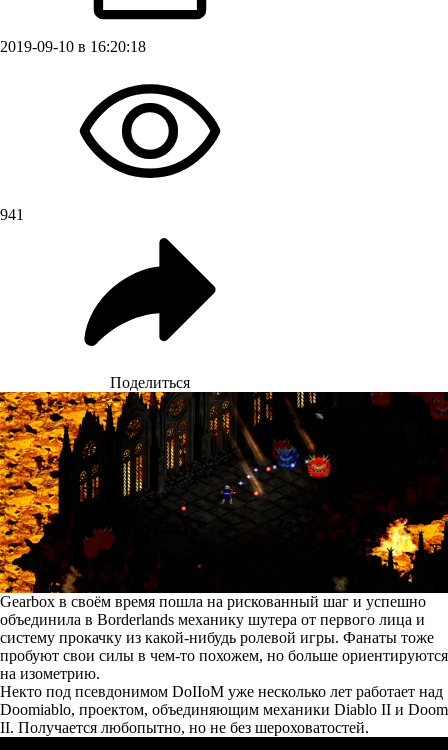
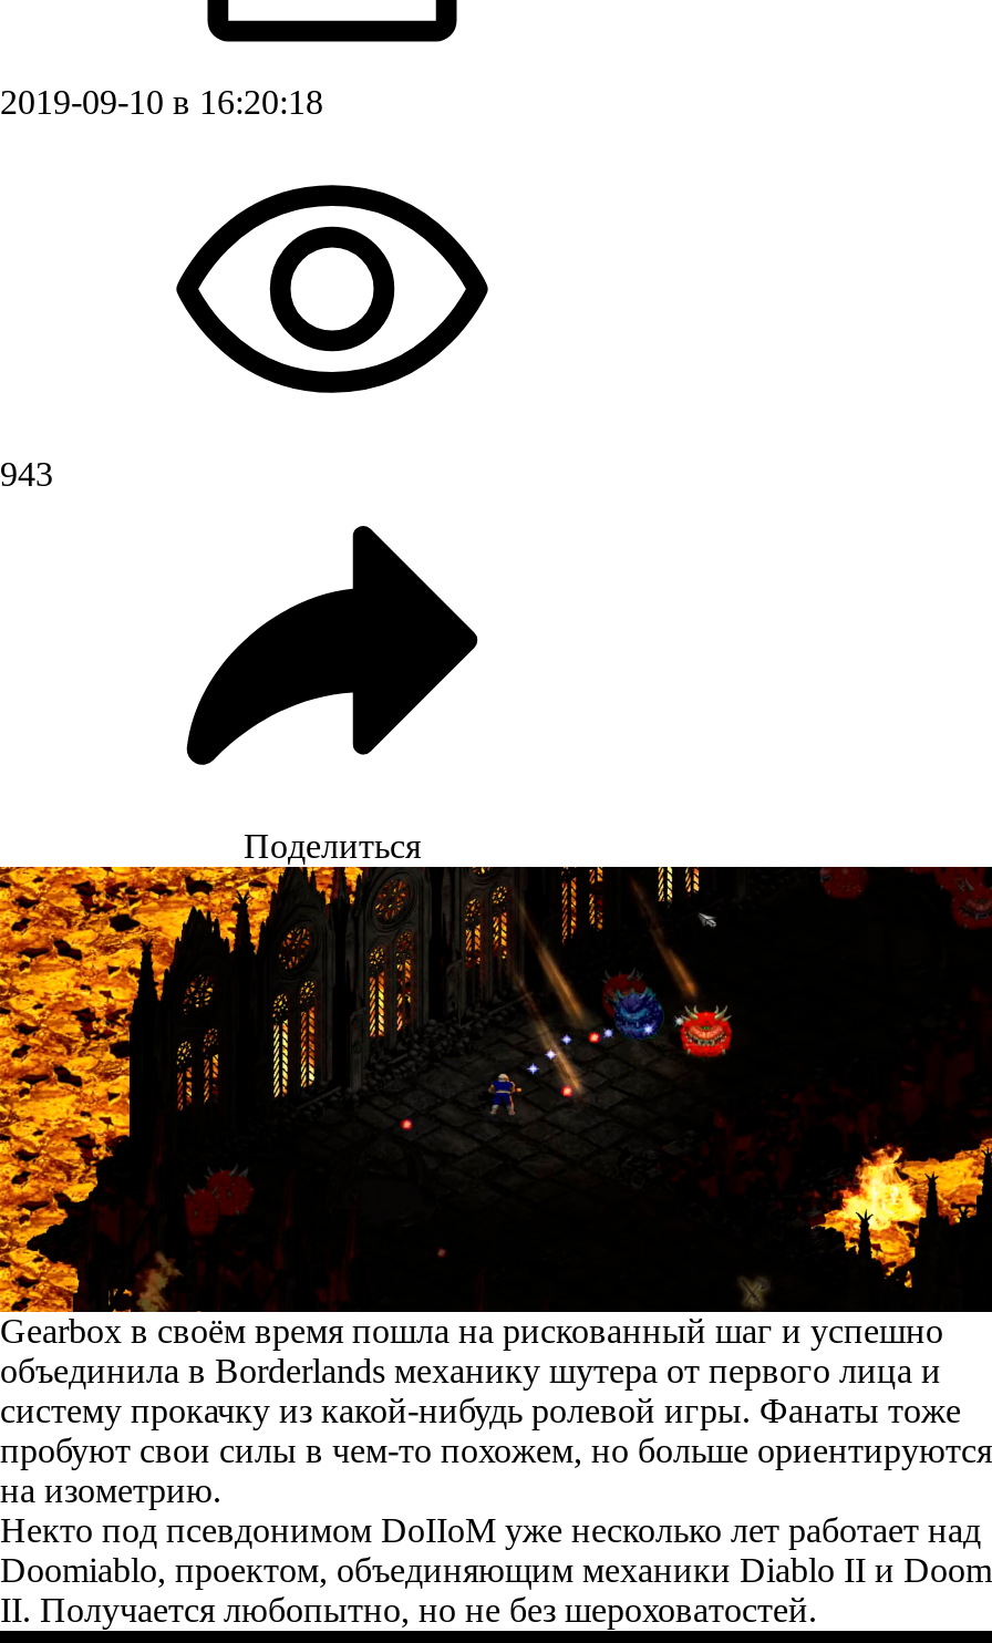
[0,206,24,223] 941 -> [0,455,53,493] 943

